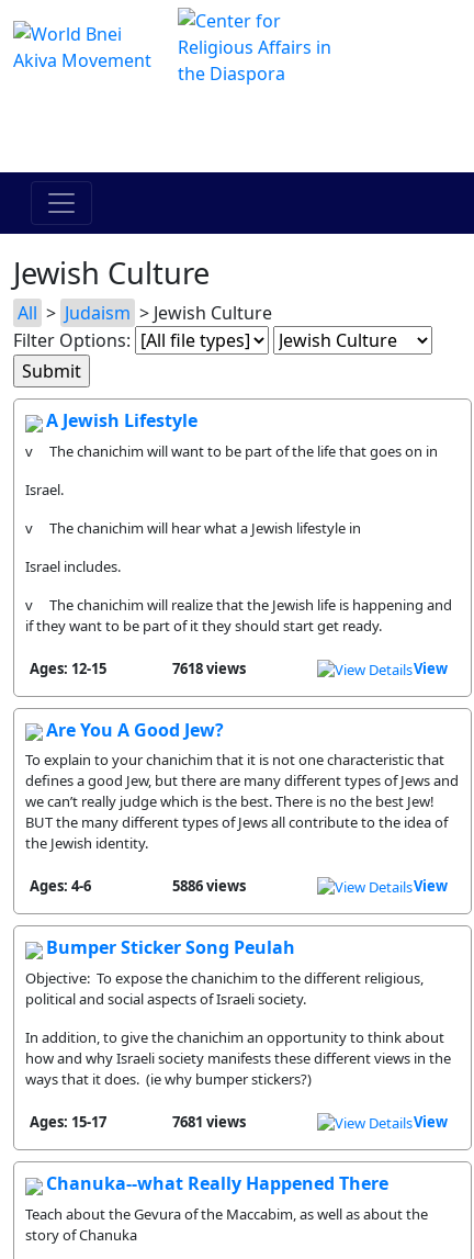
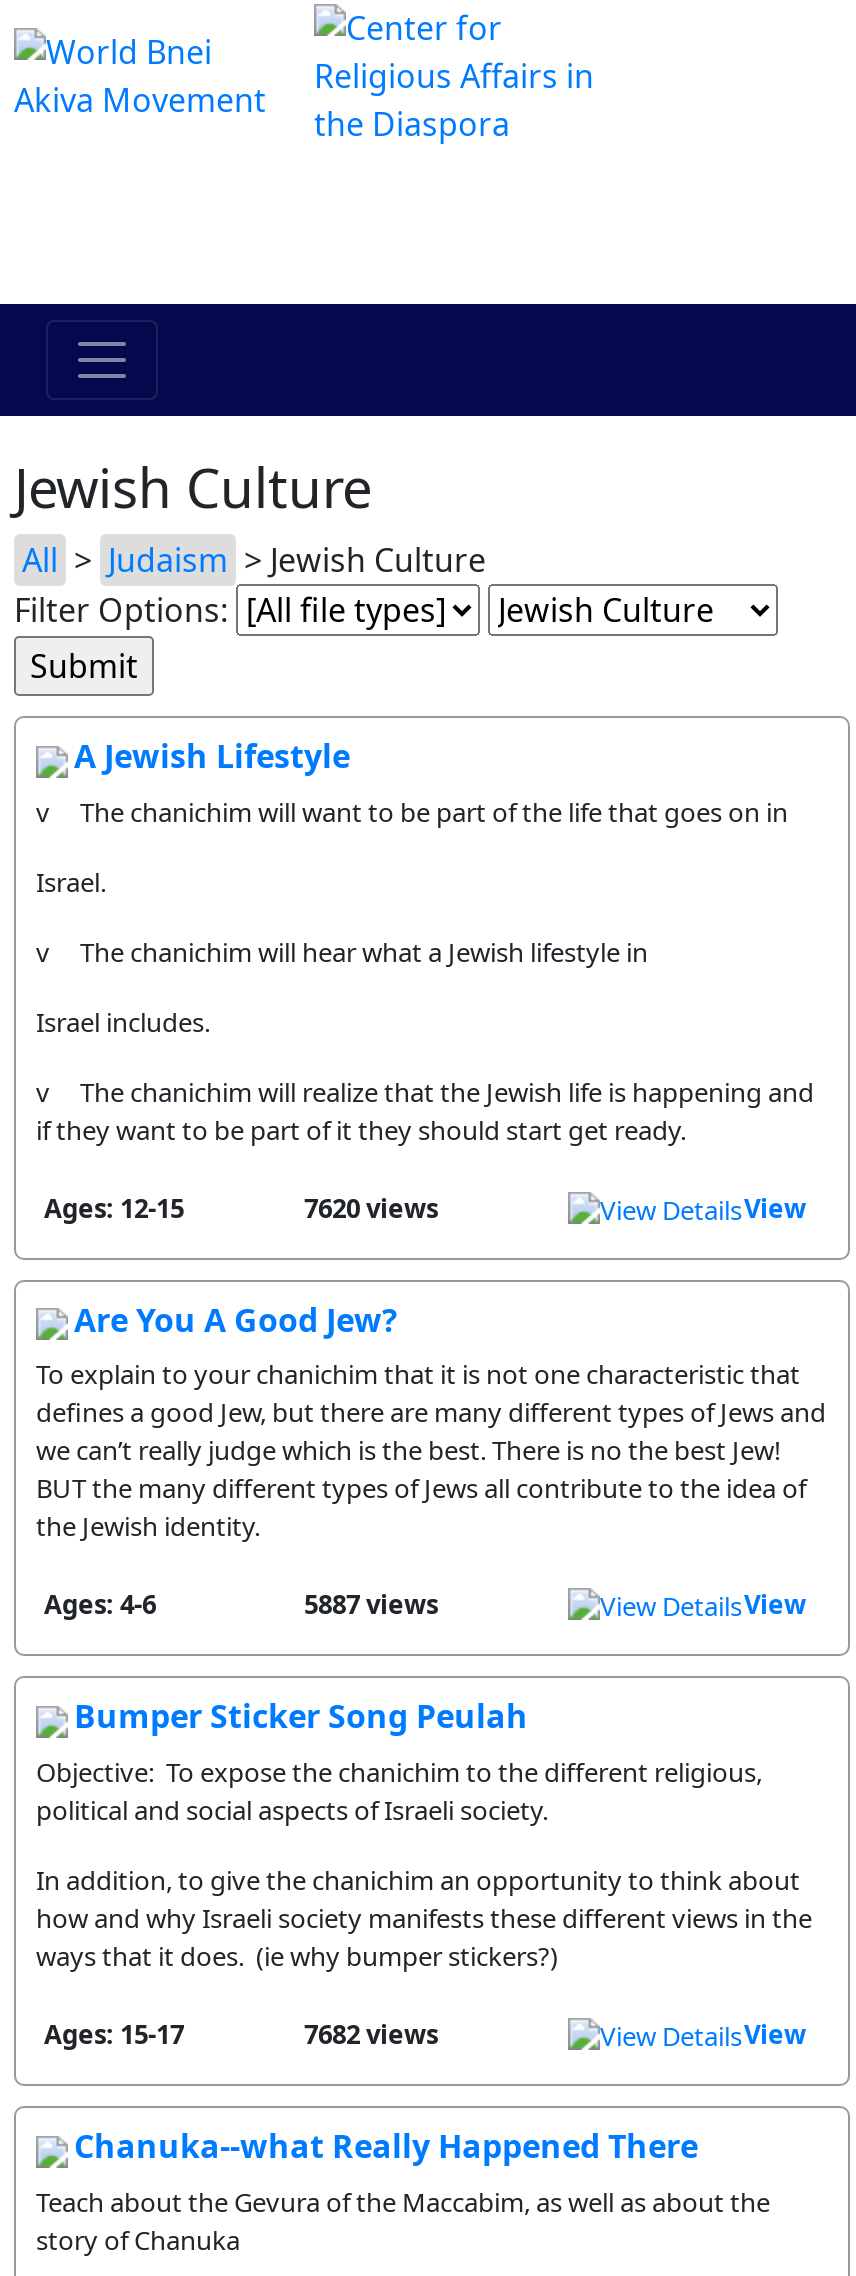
[172,658,246,678] 7618 views -> [304,1189,438,1225] 7620 views
[172,876,246,896] 5886 views -> [304,1586,438,1622] 5887 views
[172,1112,246,1132] 7681 views -> [304,2016,438,2052] 7682 views

